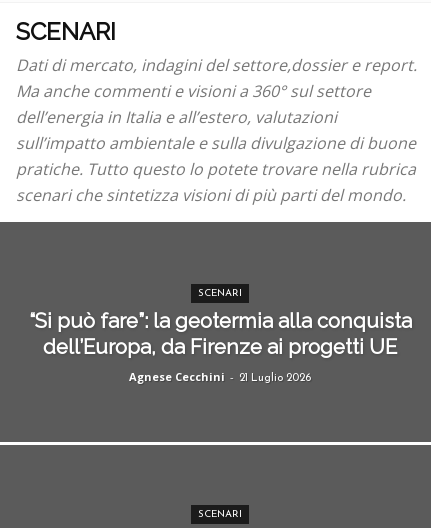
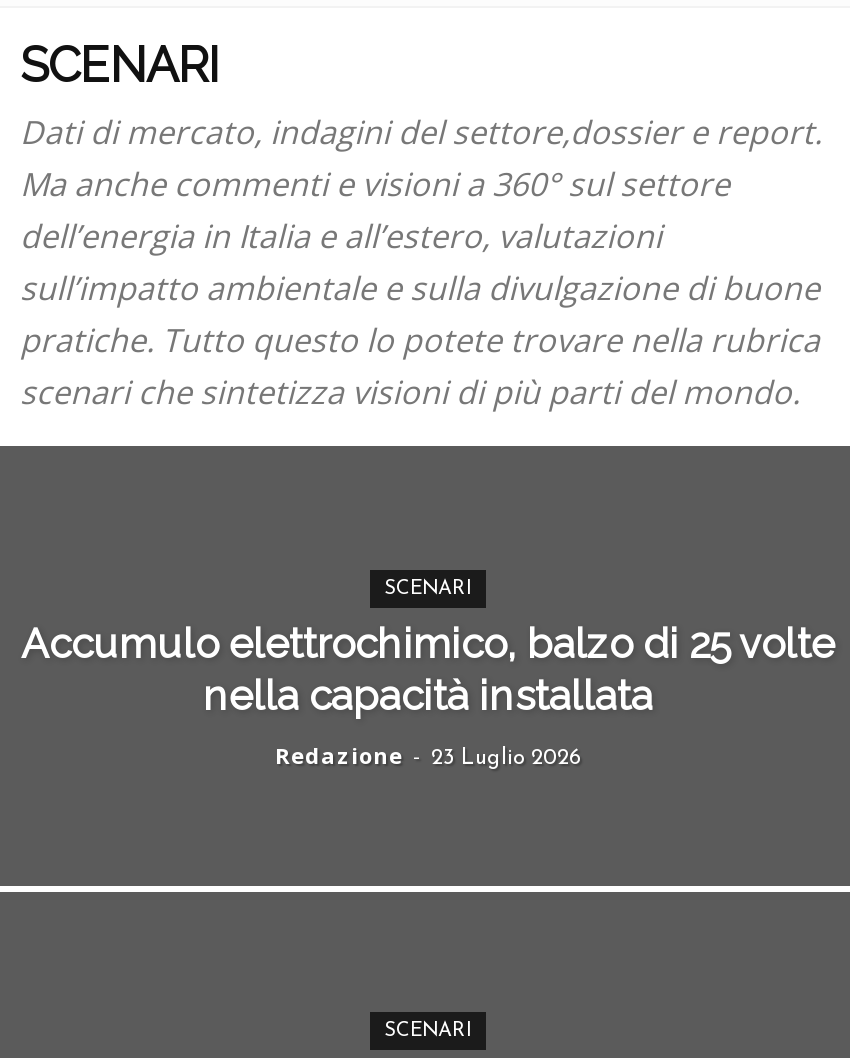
[28,308,411,383] “Si può fare”: la geotermia alla conquista | dell’Europa, da Firenze ai progetti UE | Agnese Cecchini - 21 Luglio 2026 -> [21,619,835,769] Accumulo elettrochimico, balzo di 25 volte | nella capacità installata | Redazione - 23 Luglio 2026

